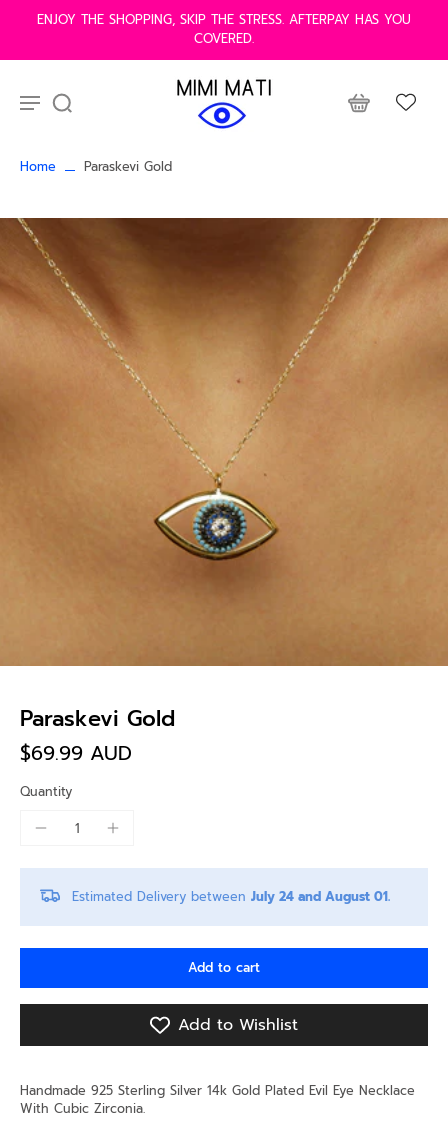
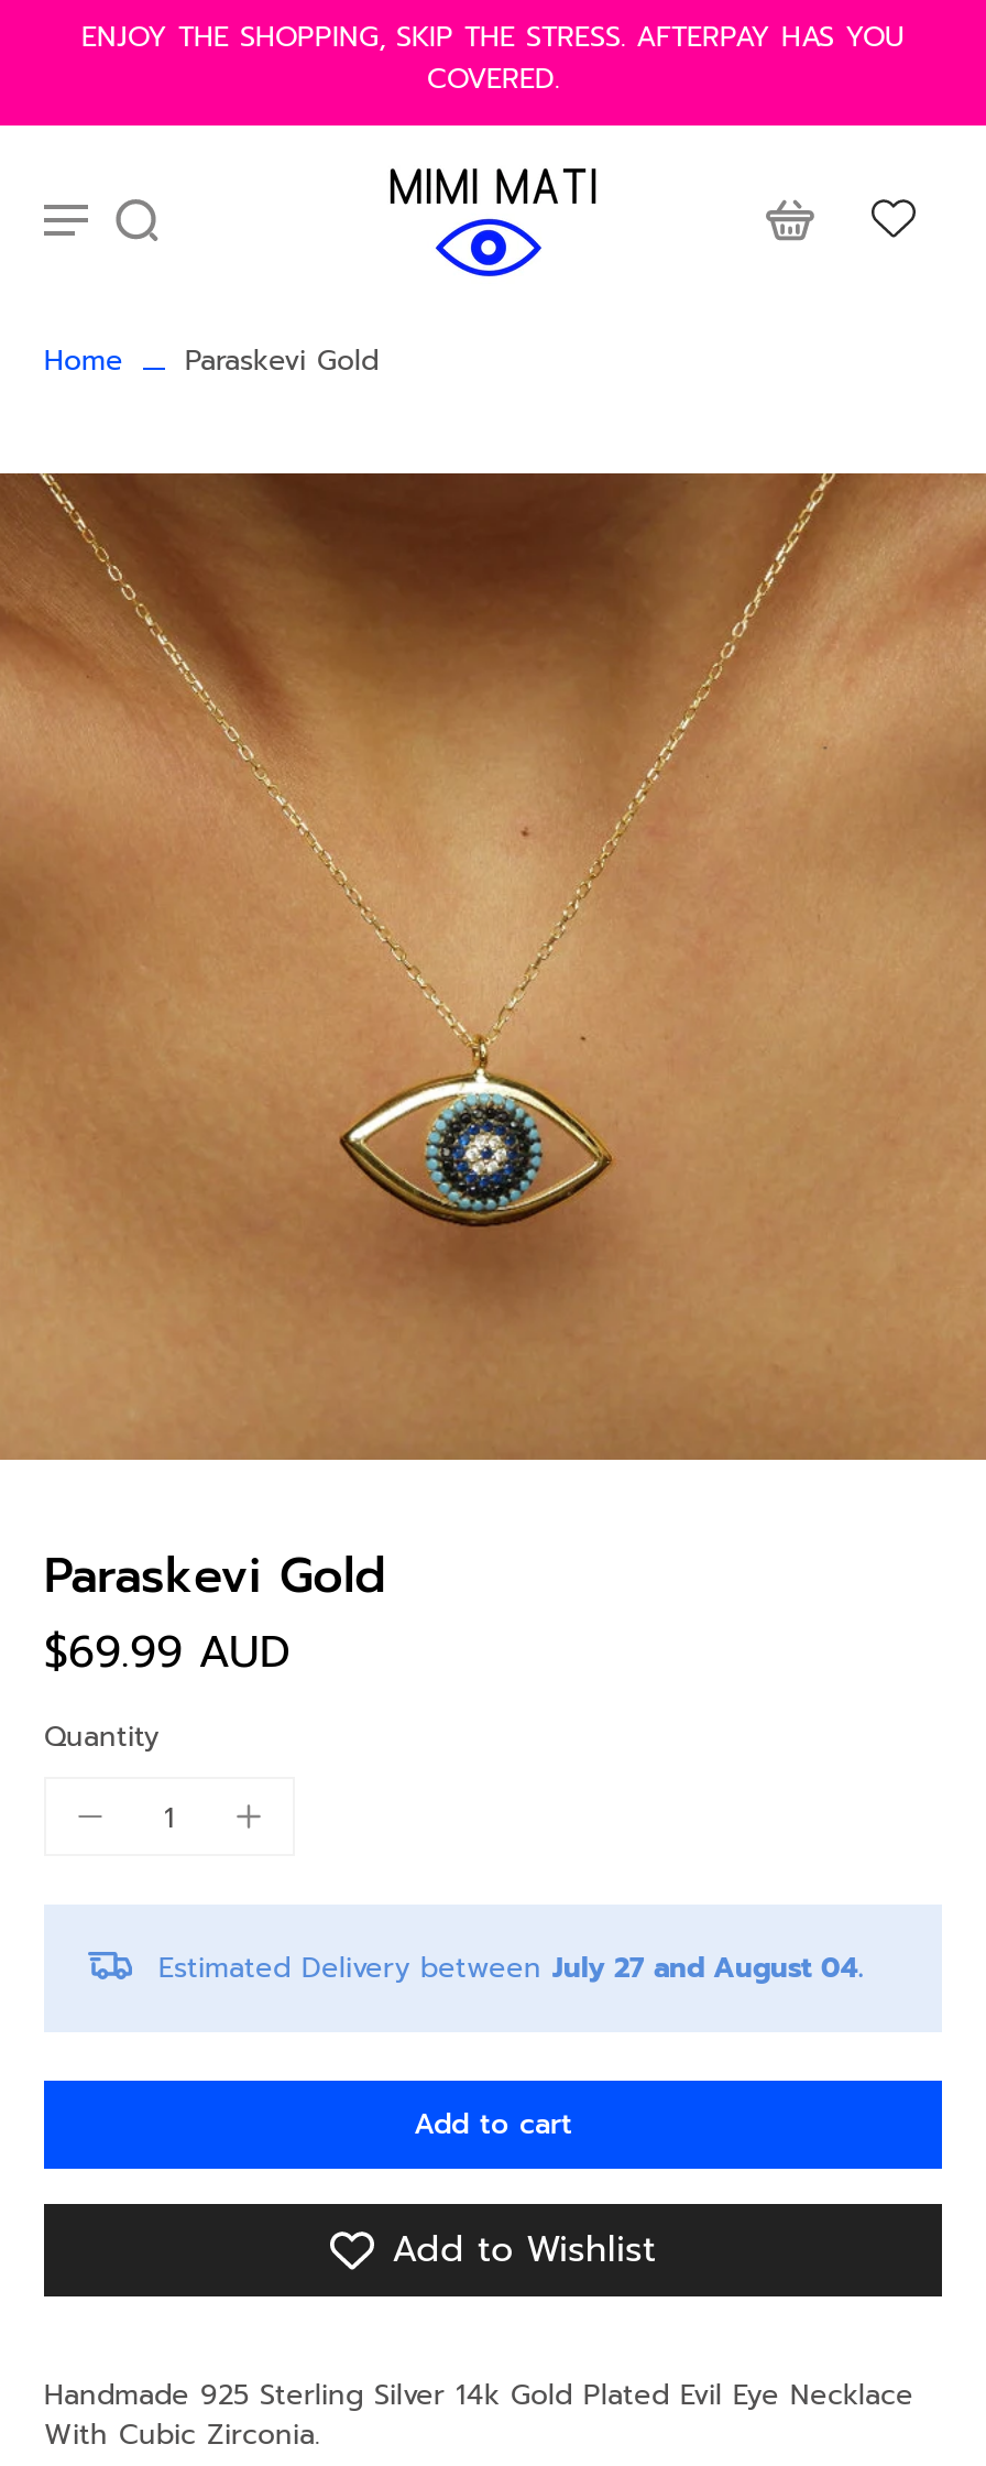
[72,887,390,906] Estimated Delivery between July 24 and August 01. -> [158,1947,863,1989] Estimated Delivery between July 27 and August 04.

